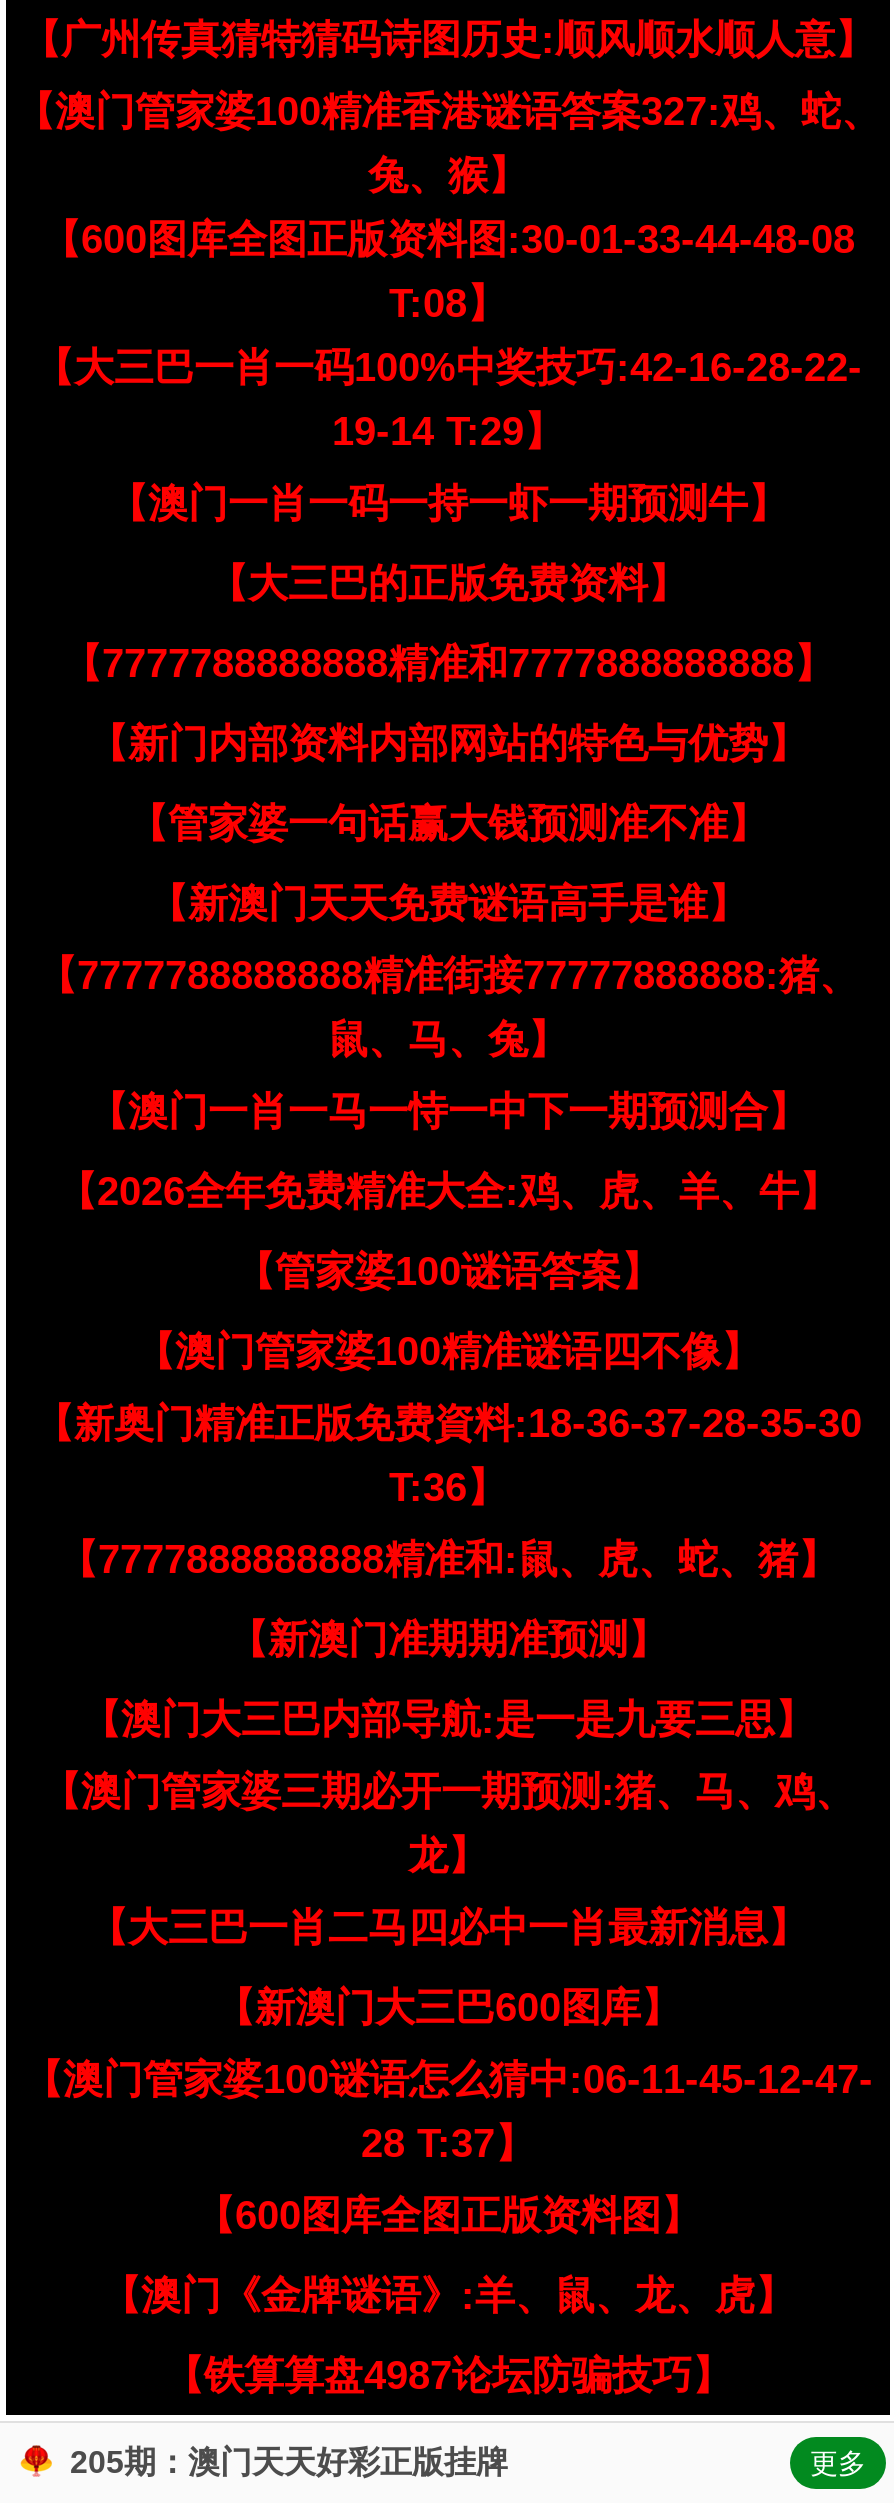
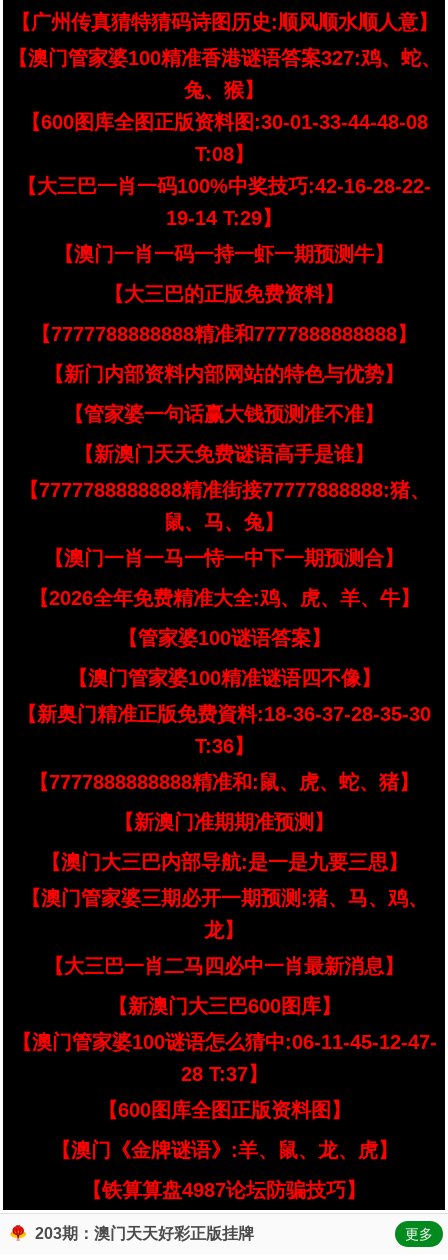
[70,2445,508,2479] 205期：澳门天天好彩正版挂牌 -> [35,1225,254,1242] 203期：澳门天天好彩正版挂牌

